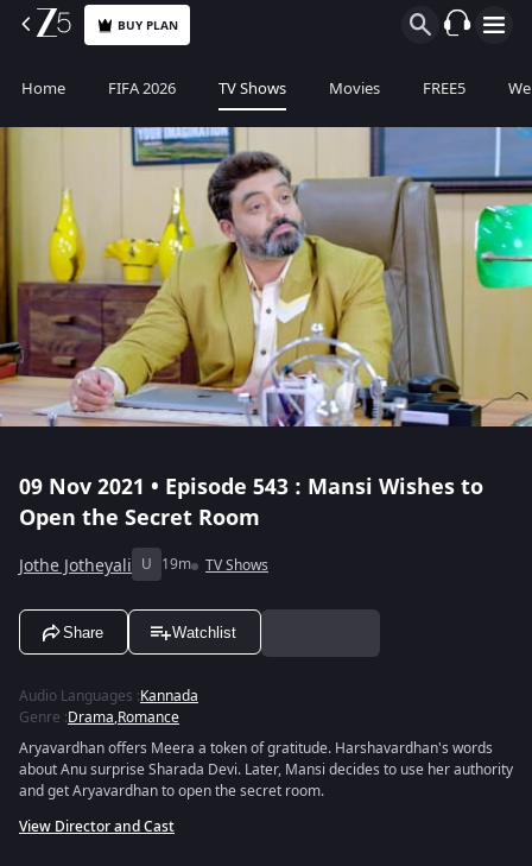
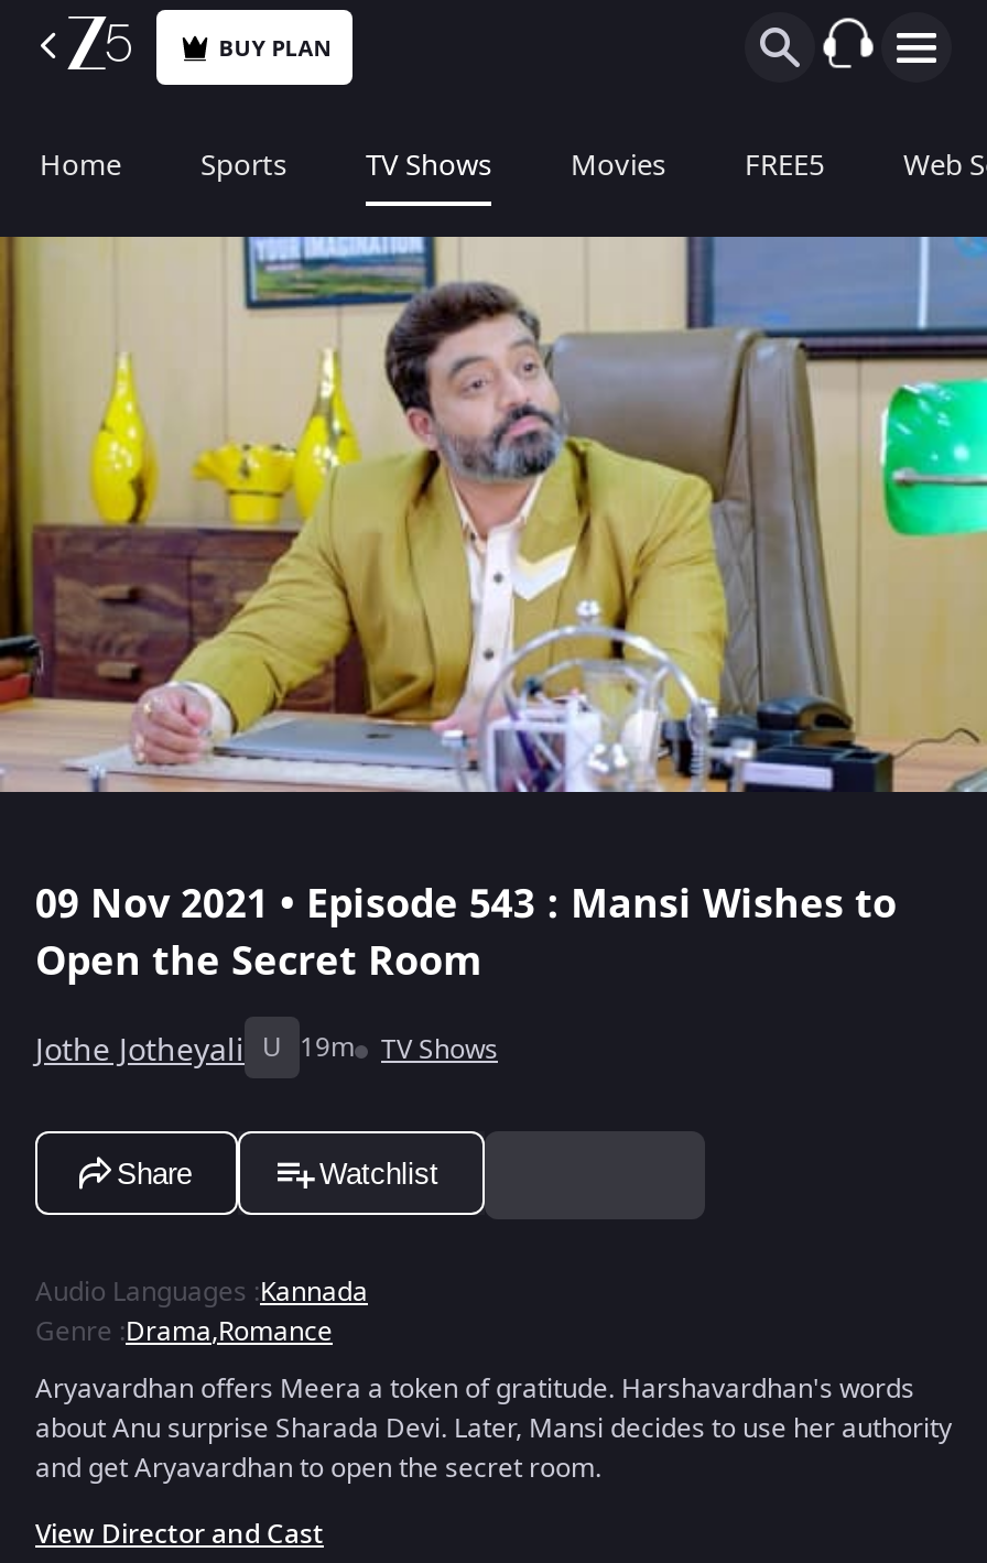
[108,77,176,100] FIFA 2026 -> [200,144,286,186] Sports

